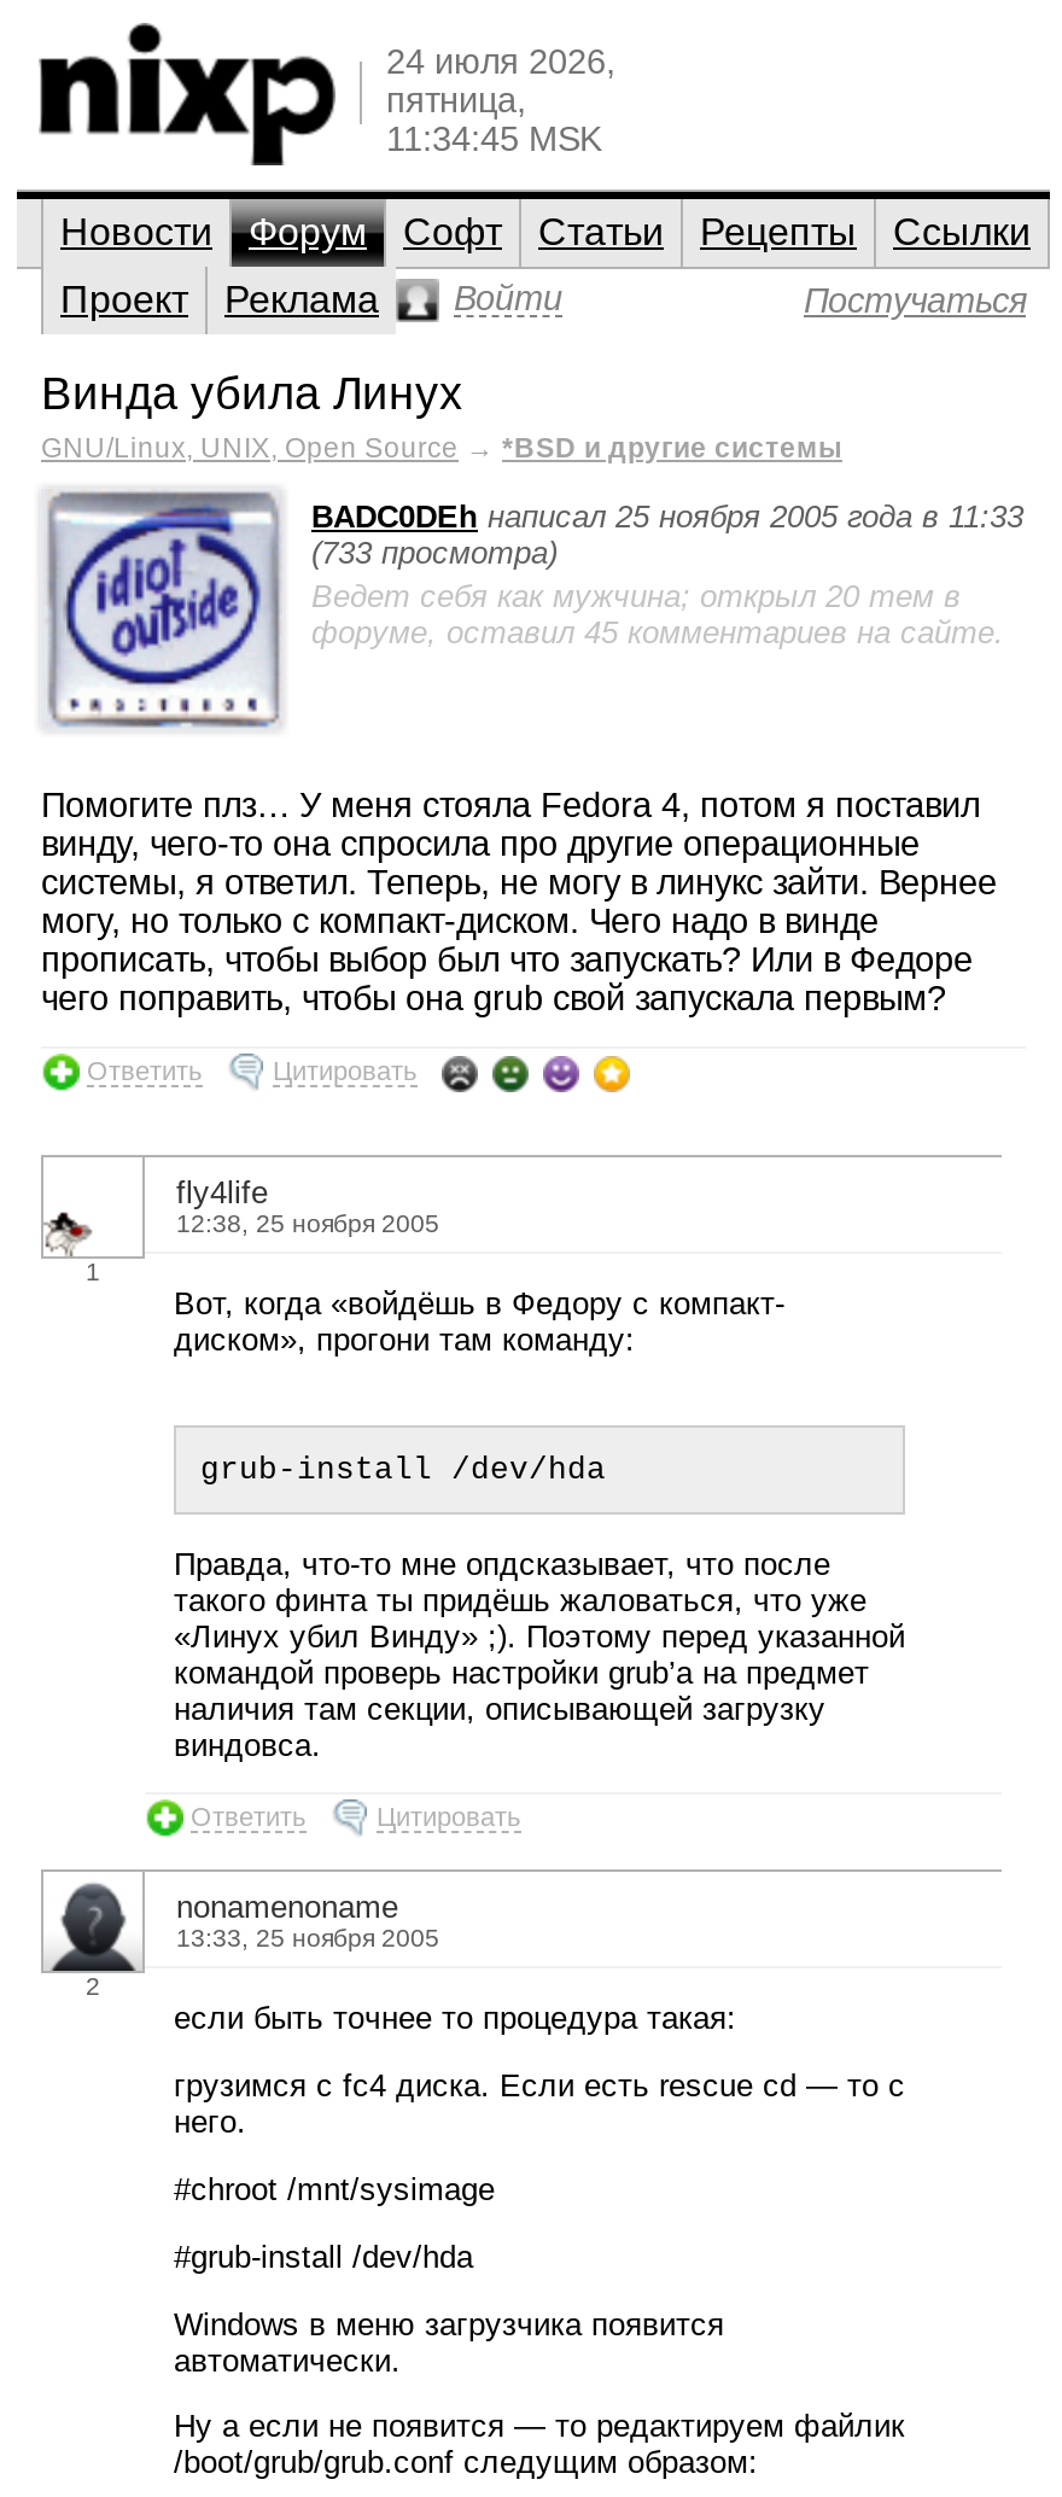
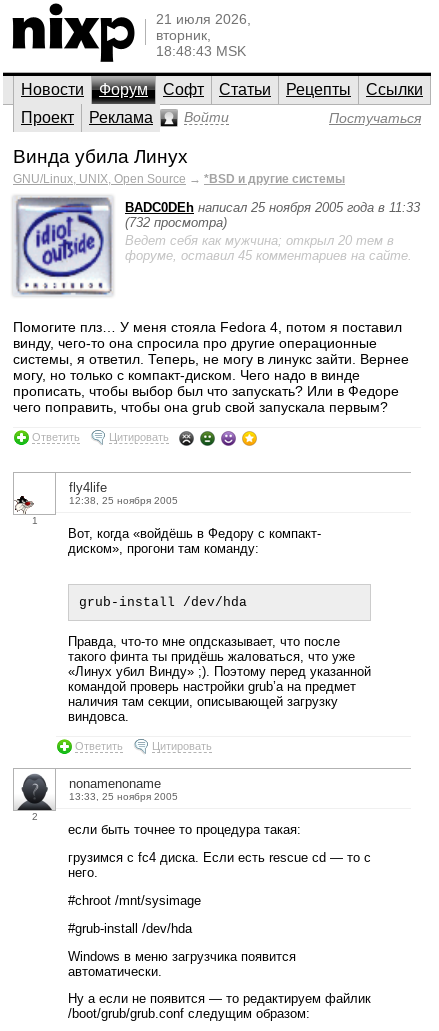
[386,42,615,158] 24 июля 2026, | пятница, | 11:34:45 MSK -> [156,11,251,59] 21 июля 2026, | вторник, | 18:48:43 MSK
[311,535,558,571] (733 просмотра) -> [125,215,227,230] (732 просмотра)

